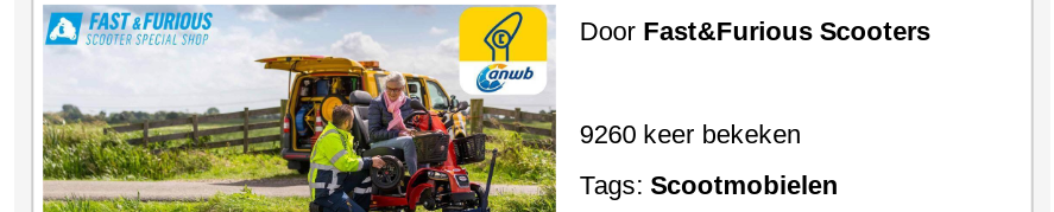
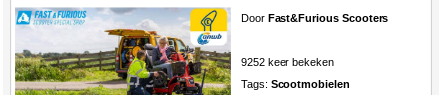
[579,120,800,148] 9260 keer bekeken -> [241,56,334,68] 9252 keer bekeken

